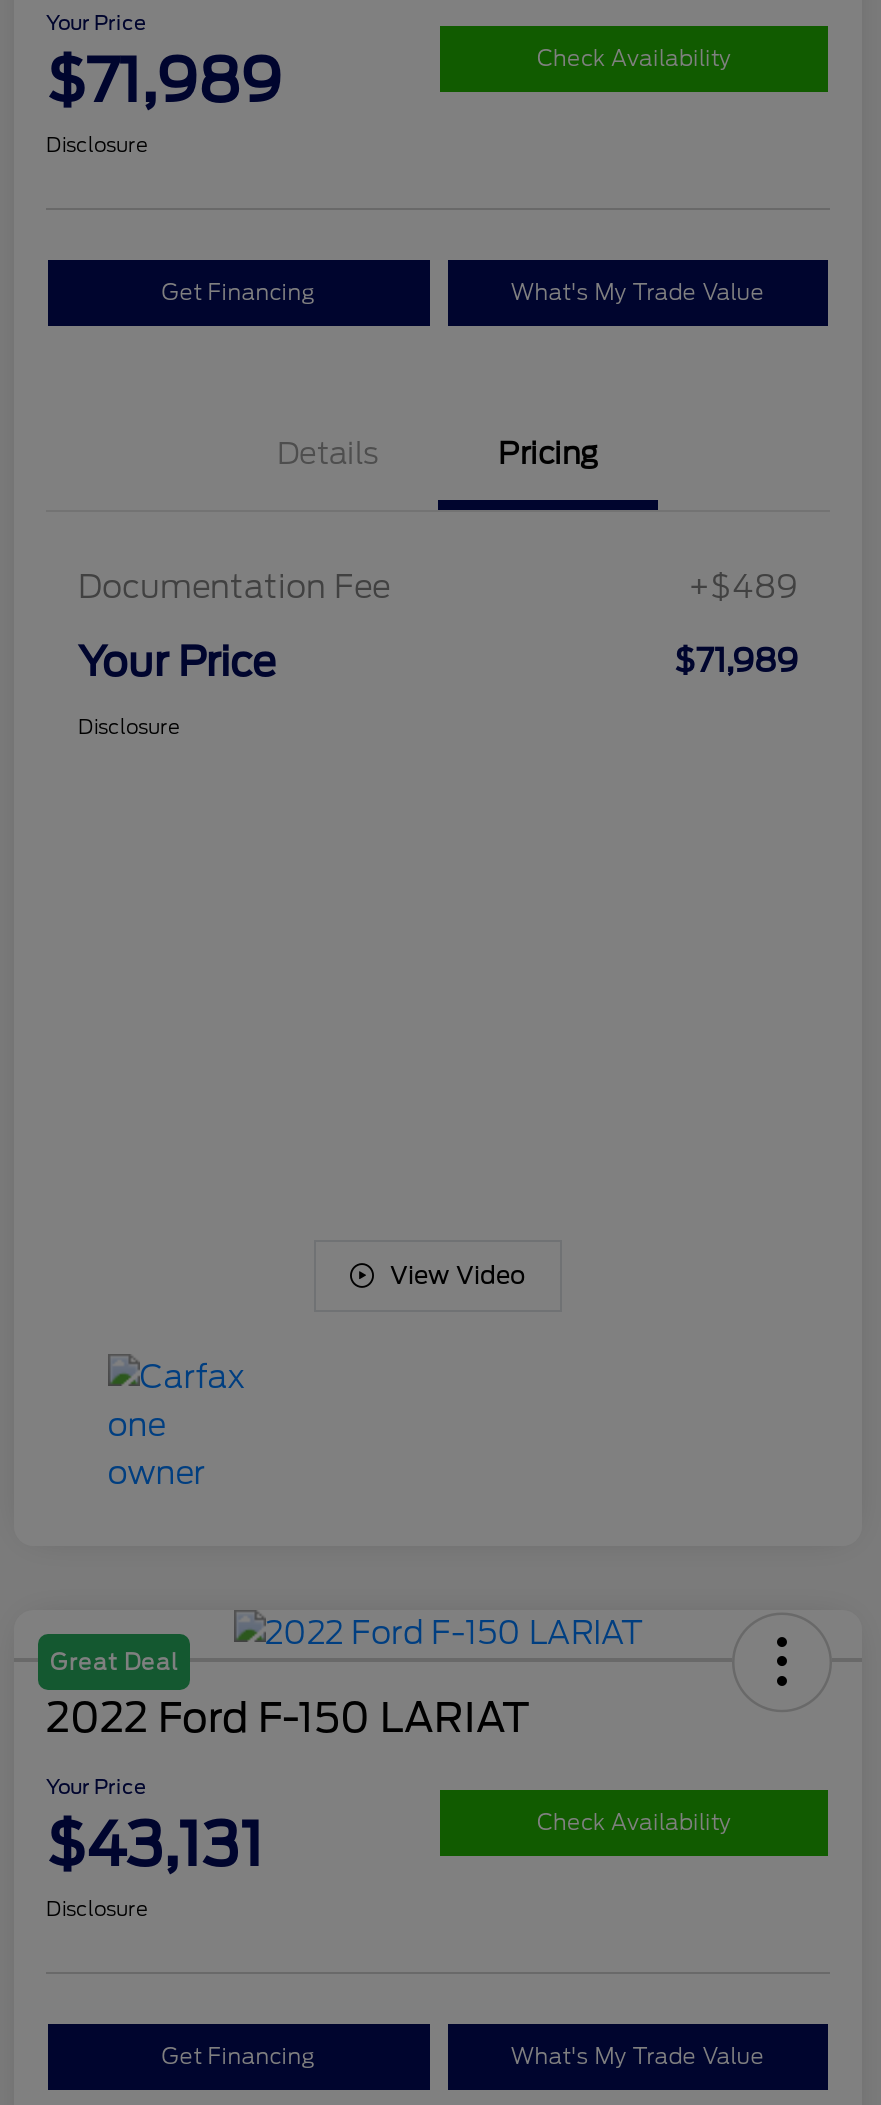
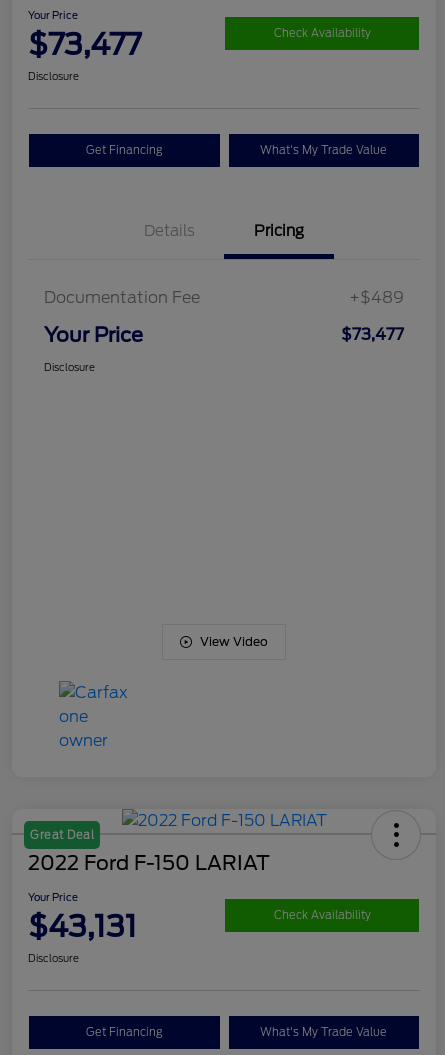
[46,44,282,116] $71,989 -> [28,26,141,62] $73,477
[674,642,798,680] $71,989 -> [341,325,404,344] $73,477

